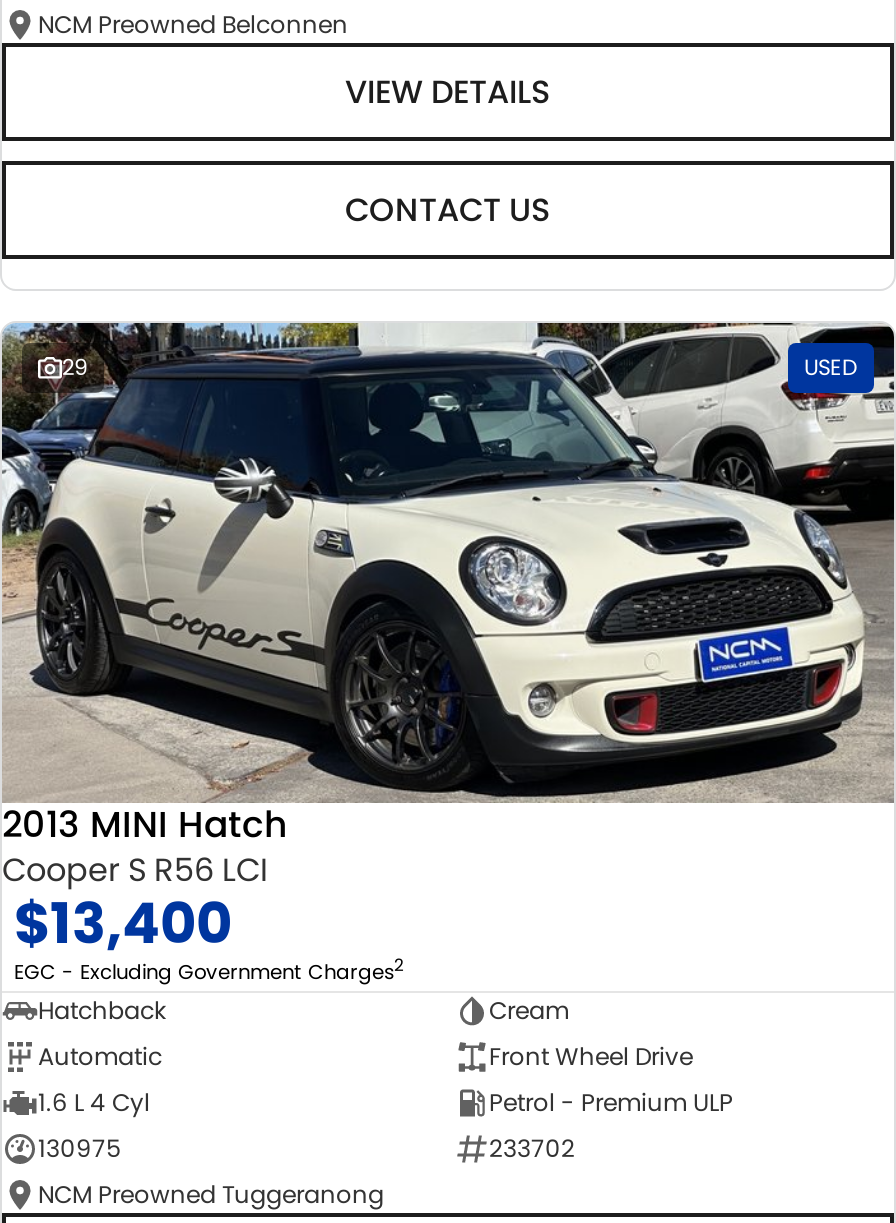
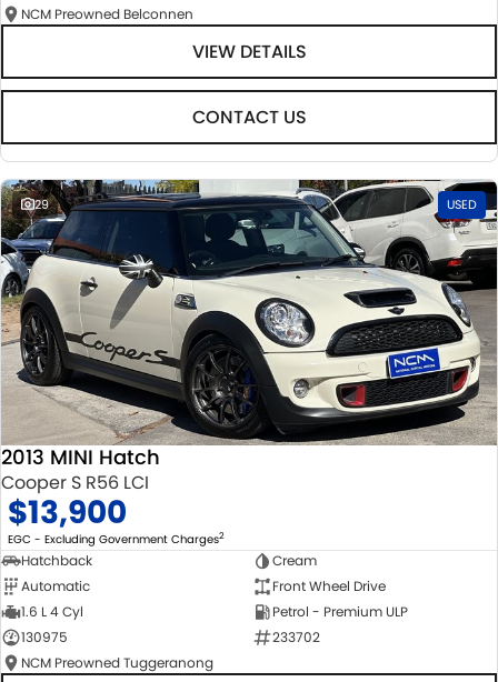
[14,884,232,962] $13,400 -> [8,491,127,534] $13,900

